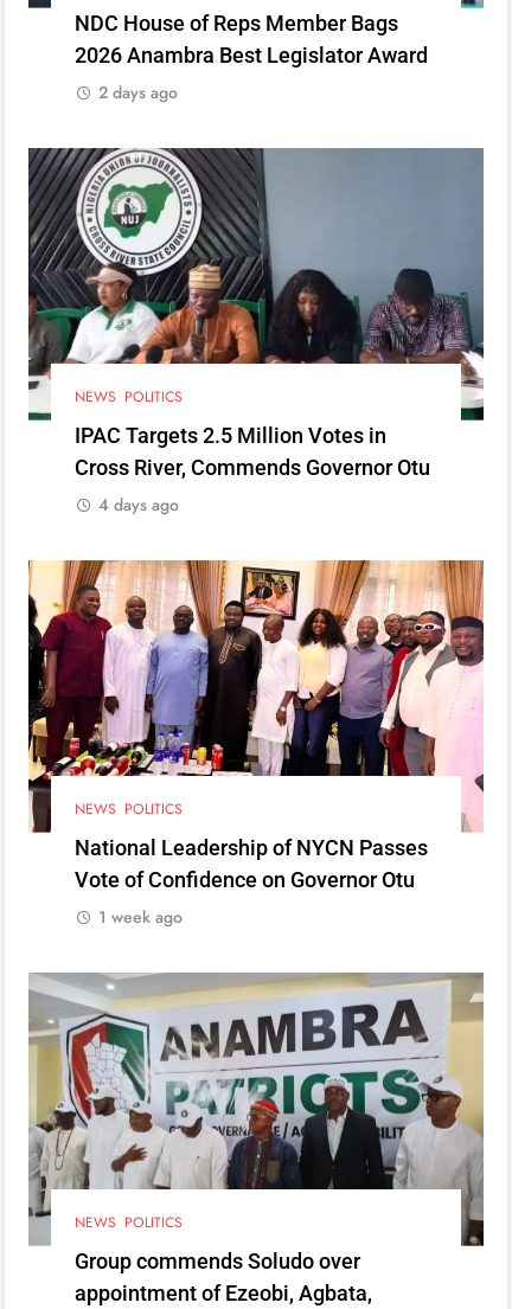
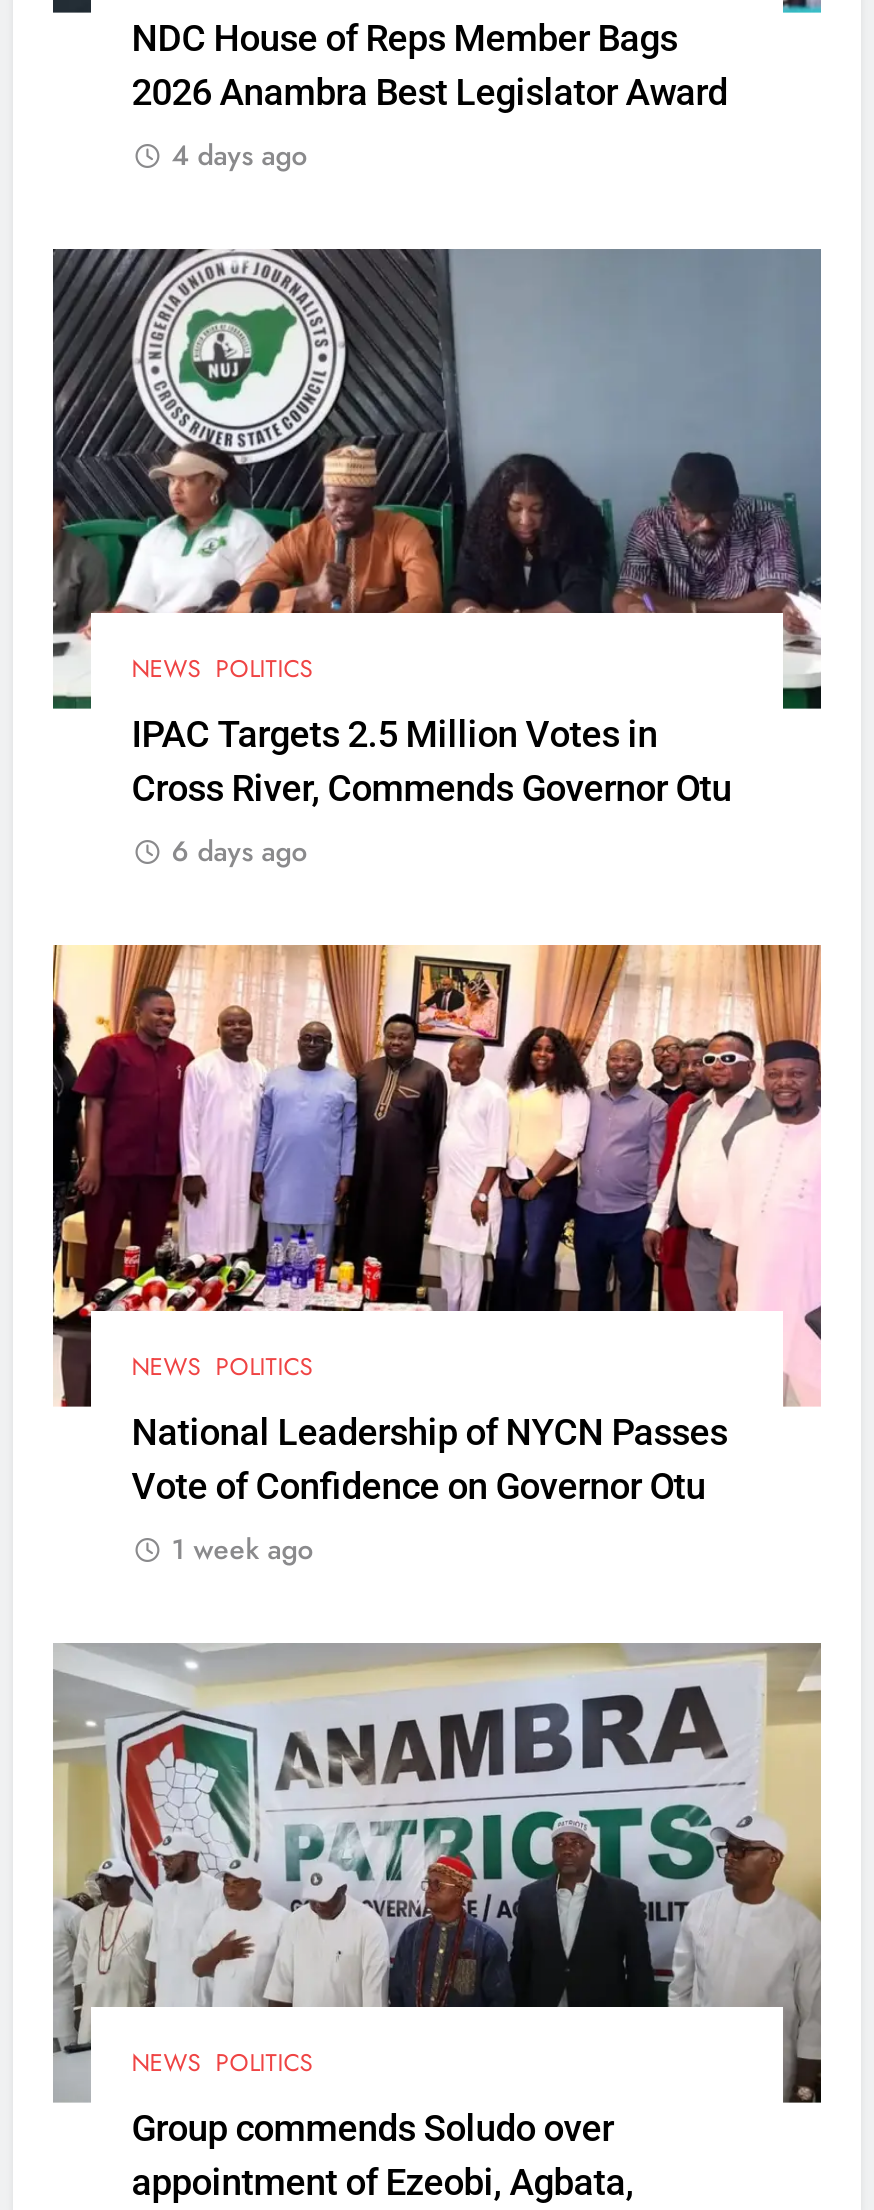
[99,80,178,104] 2 days ago -> [171,135,307,175] 4 days ago
[99,493,179,516] 4 days ago -> [171,832,307,872] 6 days ago

